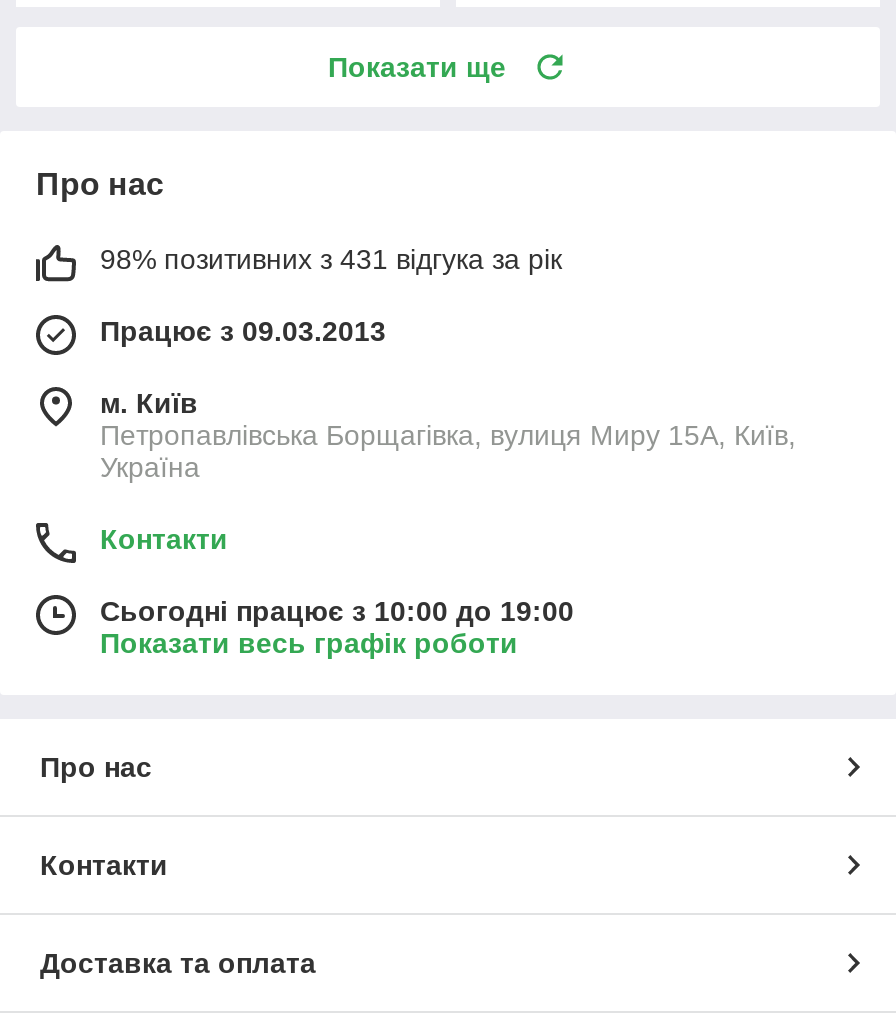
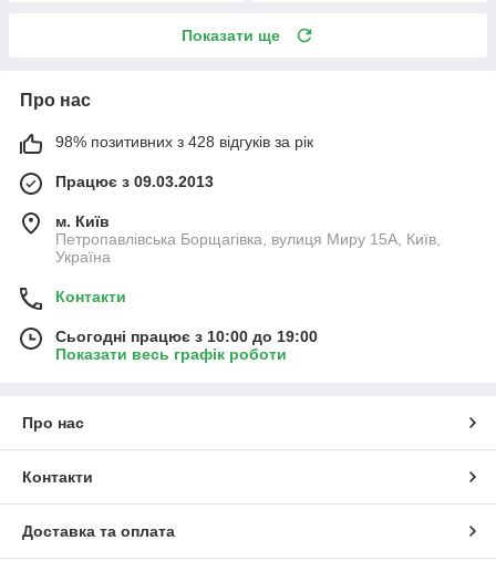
[100,243,562,275] 98% позитивних з 431 відгука за рік -> [55,133,313,150] 98% позитивних з 428 відгуків за рік

